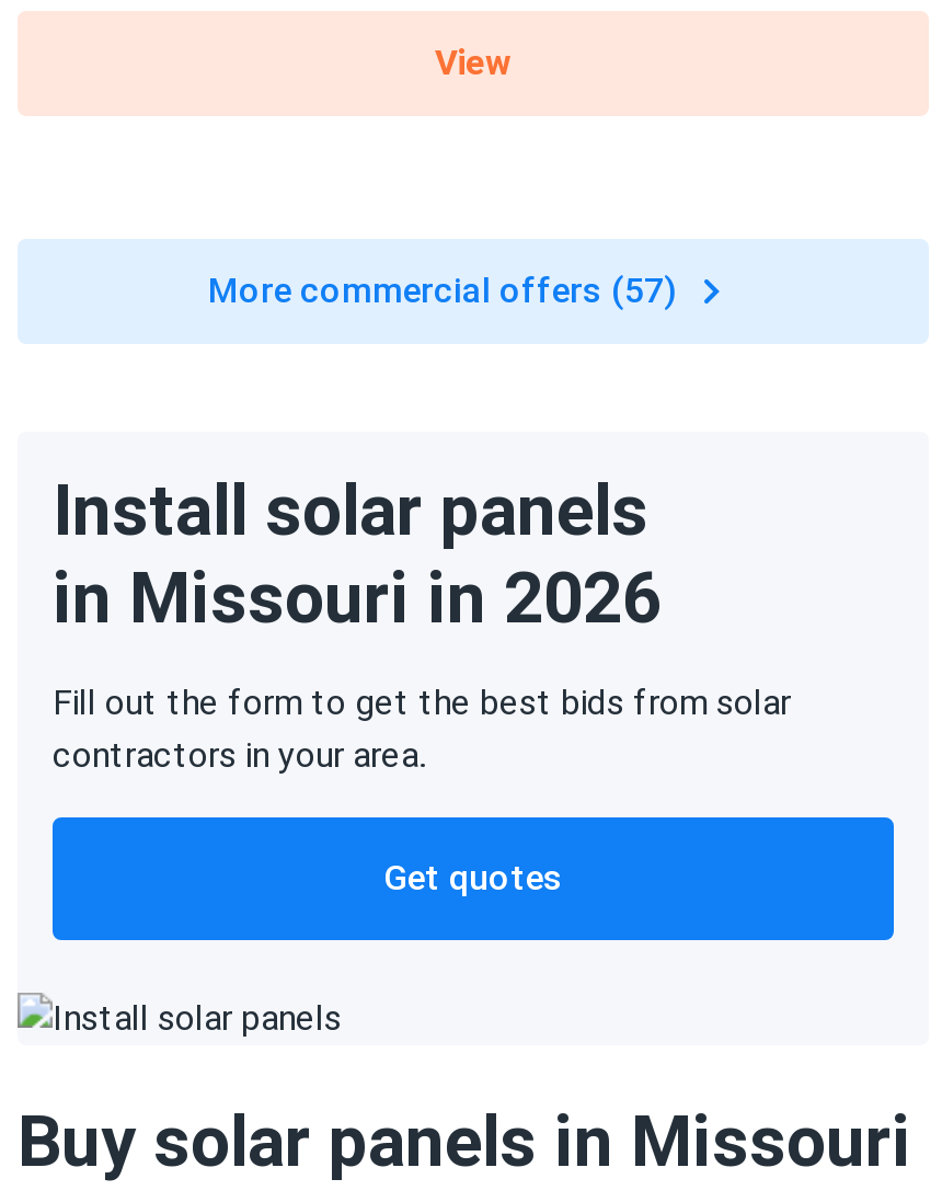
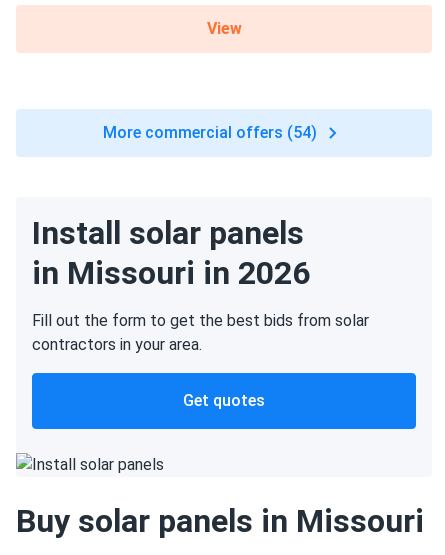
[208,270,677,311] More commercial offers (57) -> [103,123,317,142] More commercial offers (54)

